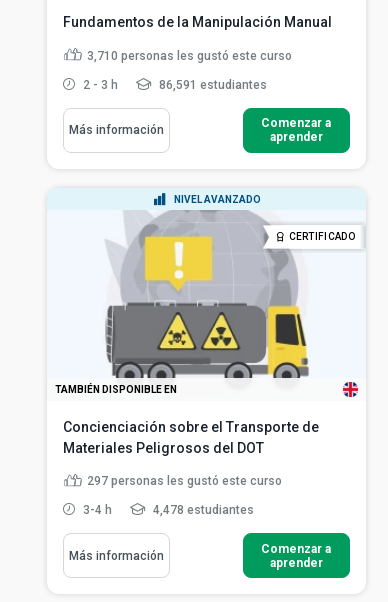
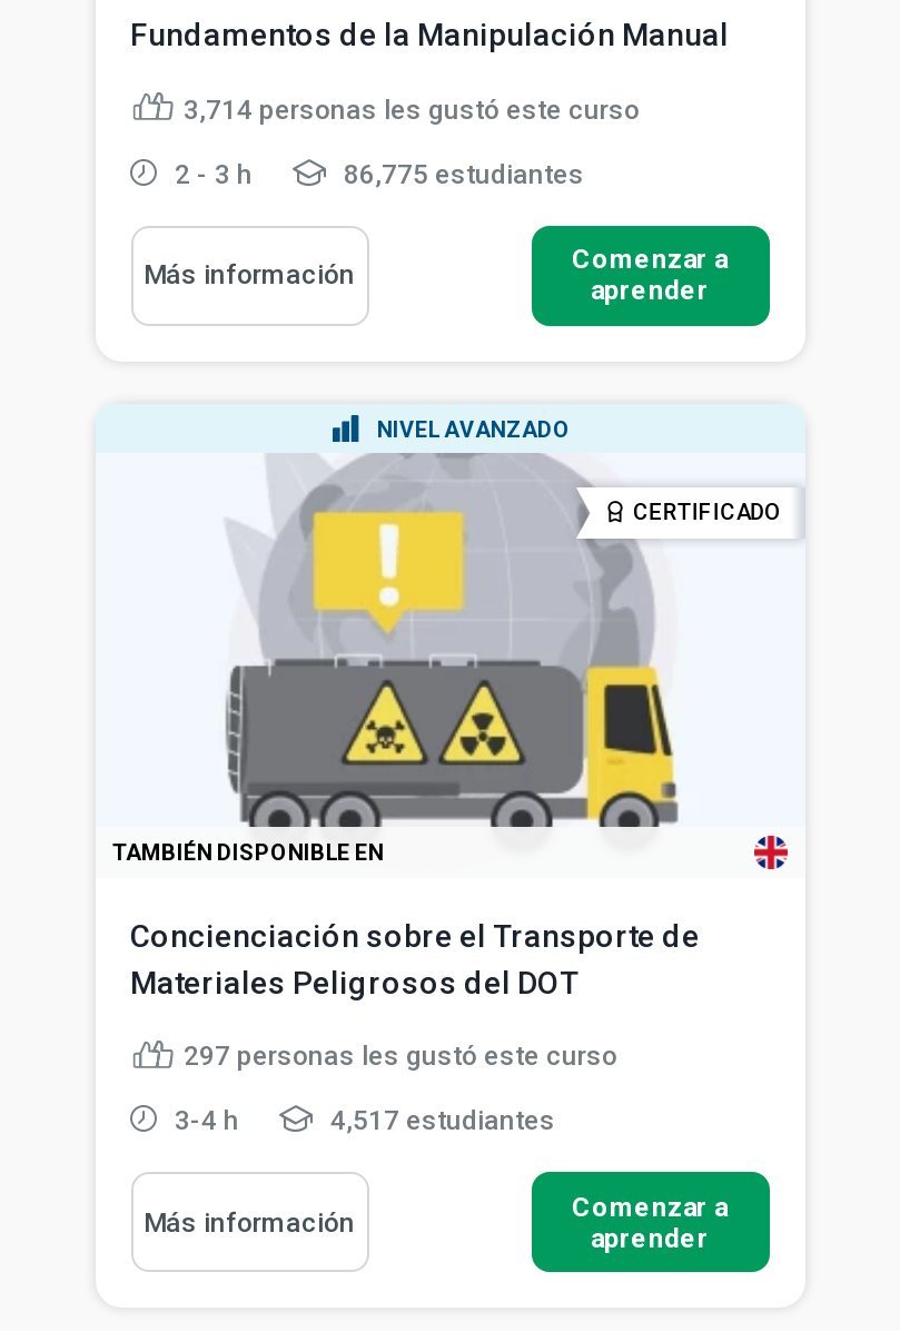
[86,49,291,63] 3,710 personas les gustó este curso -> [184,94,640,125] 3,714 personas les gustó este curso
[155,77,266,91] 86,591 estudiantes -> [337,158,584,189] 86,775 estudiantes
[149,503,253,517] 4,478 estudiantes -> [324,1105,555,1136] 4,517 estudiantes

